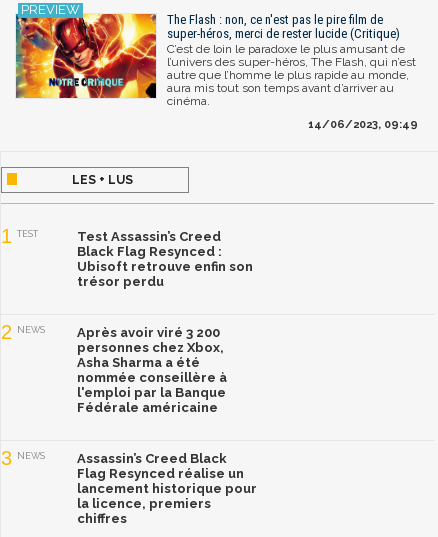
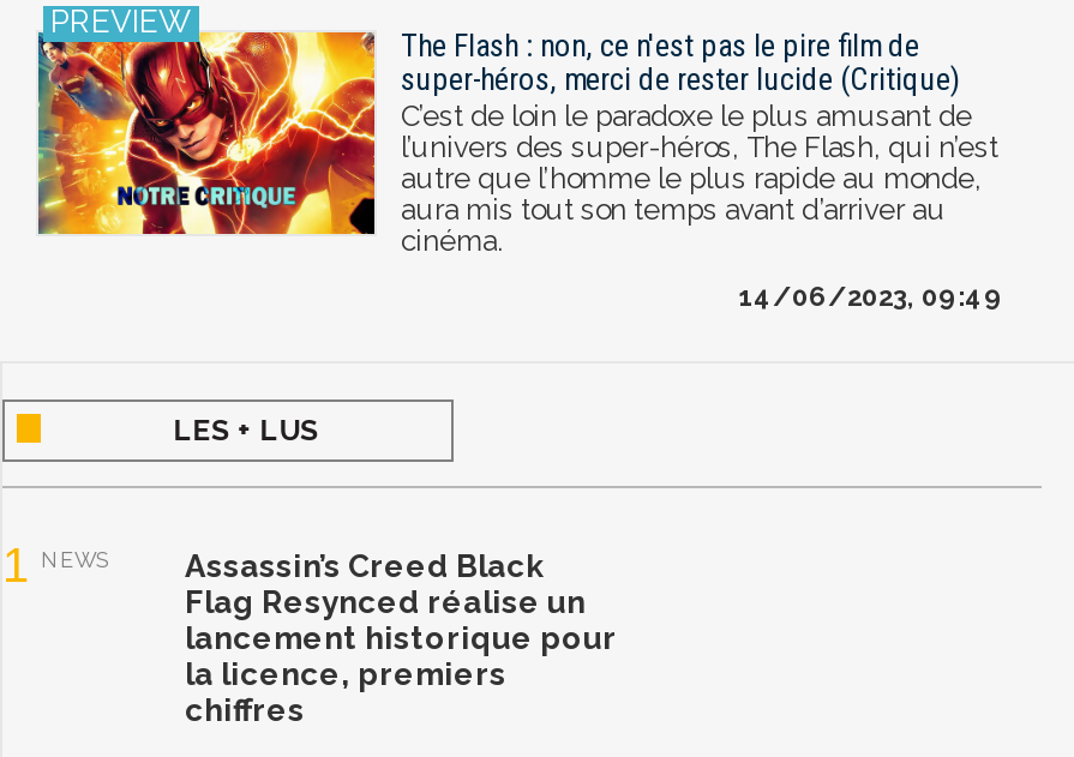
[1,225,253,469] 1 TEST | Test Assassin’s Creed | Black Flag Resynced : | Ubisoft retrouve enfin son | trésor perdu | 2 NEWS | Après avoir viré 3 200 | personnes chez Xbox, | Asha Sharma a été | nommée conseillère à | l'emploi par la Banque | Fédérale américaine | 3 NEWS -> [2,538,108,591] 1 NEWS

